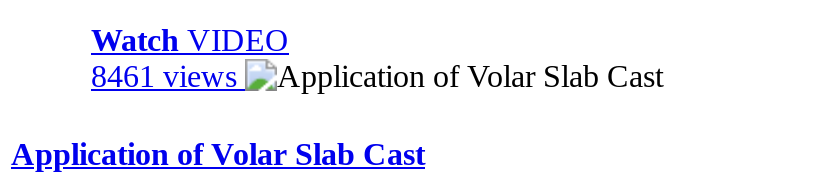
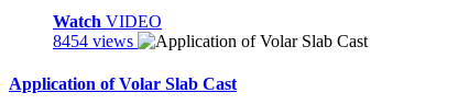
[91,58,245,92] 8461 views -> [53,31,138,50] 8454 views

